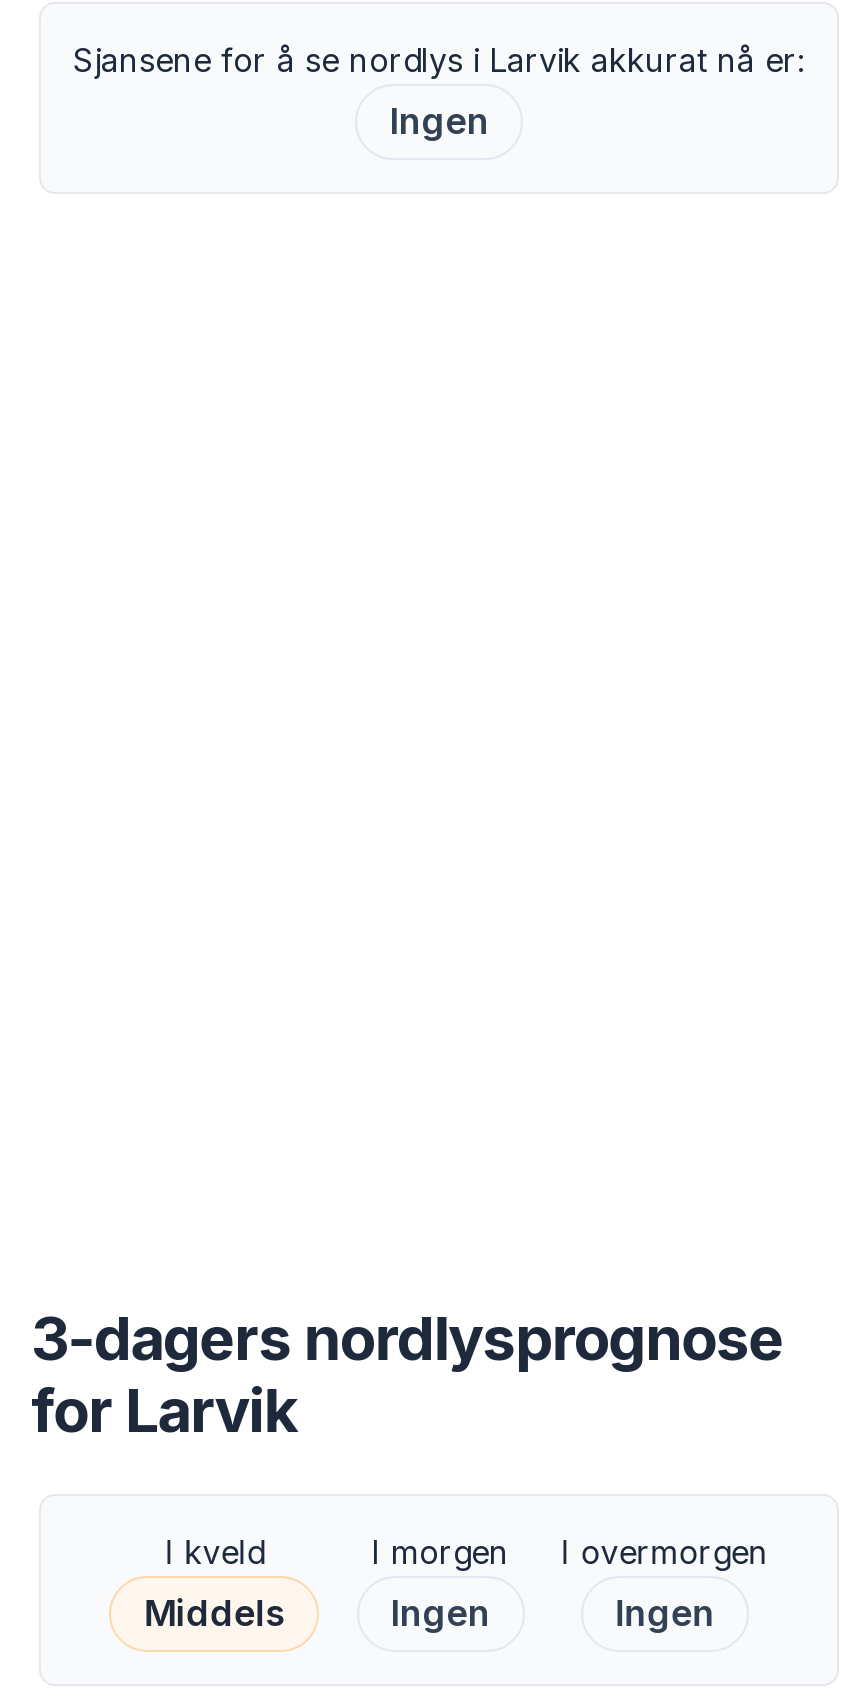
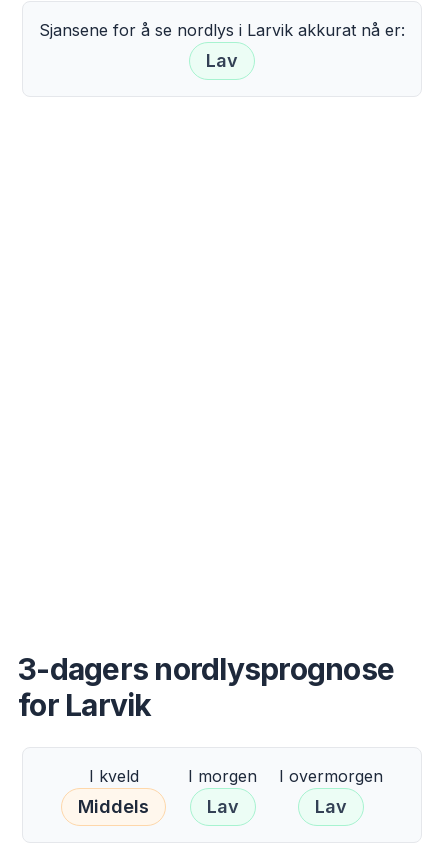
[389,100,489,142] Ingen -> [206,50,238,71] Lav
[390,1592,490,1634] Ingen -> [206,796,238,817] Lav
[615,1592,715,1634] Ingen -> [315,796,347,817] Lav

